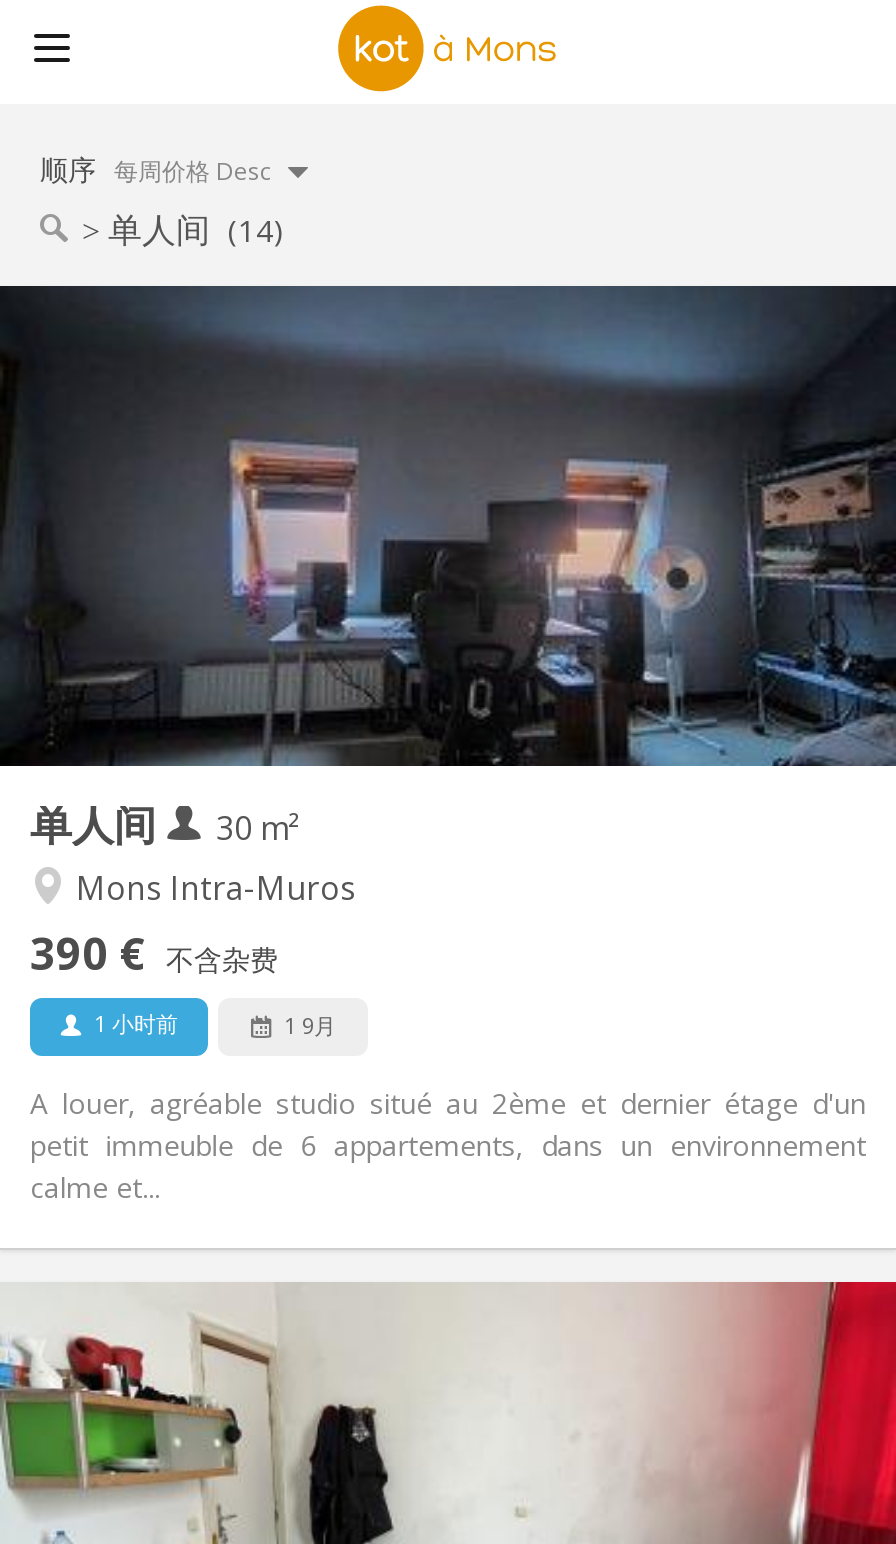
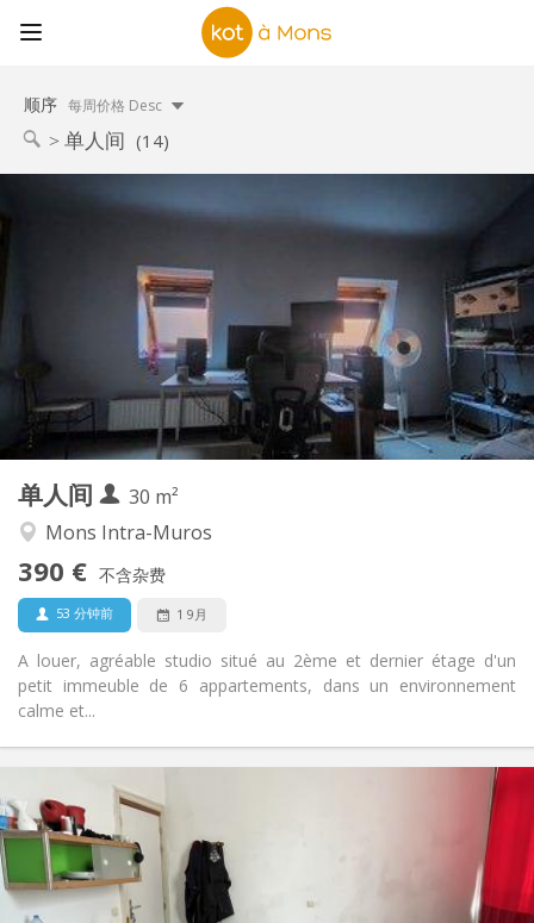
[88,1008,178,1038] 1 小时前 -> [52,604,113,621] 53 分钟前

